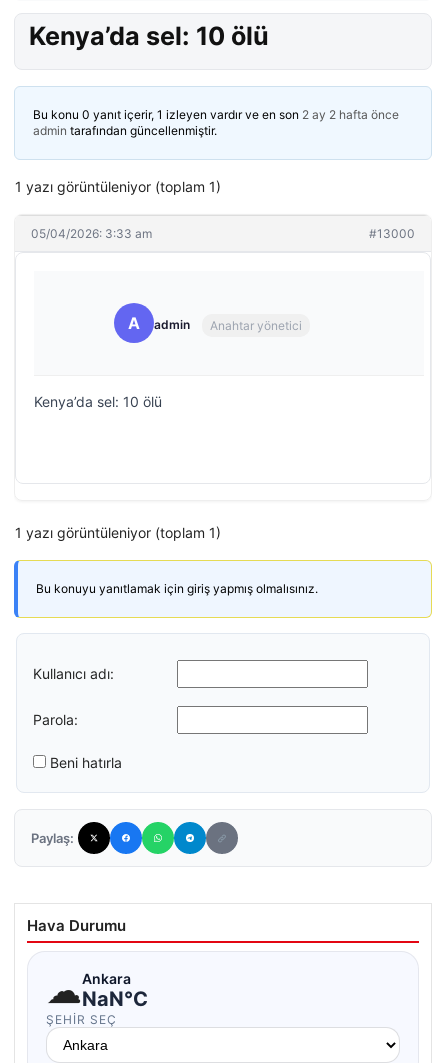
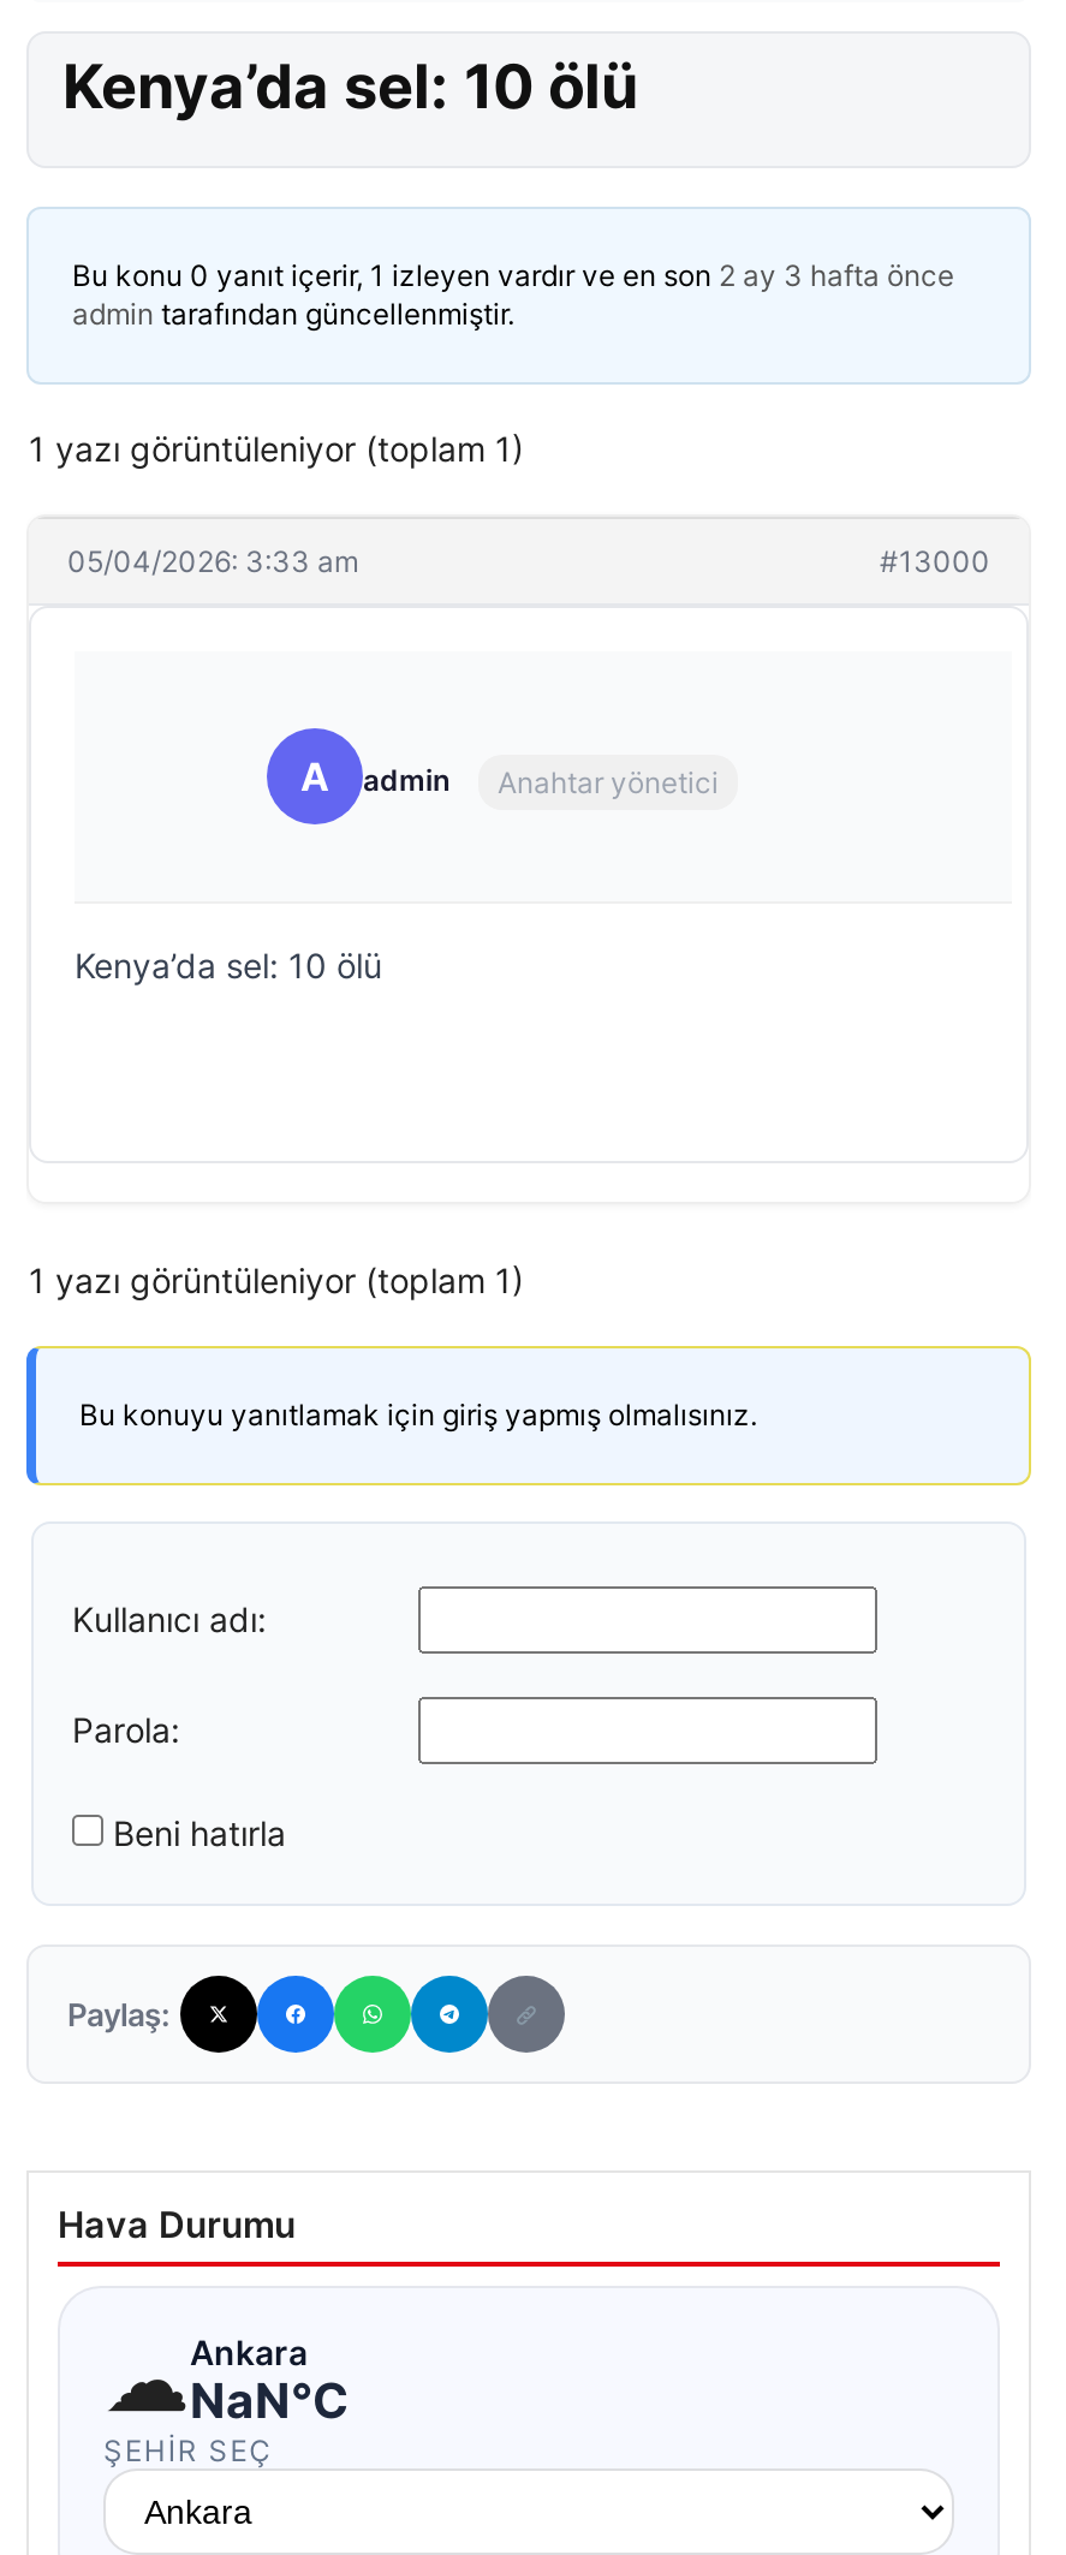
[33,107,399,122] Bu konu 0 yanıt içerir, 1 izleyen vardır ve en son 2 ay 2 hafta önce -> [72,257,954,293] Bu konu 0 yanıt içerir, 1 izleyen vardır ve en son 2 ay 3 hafta önce

